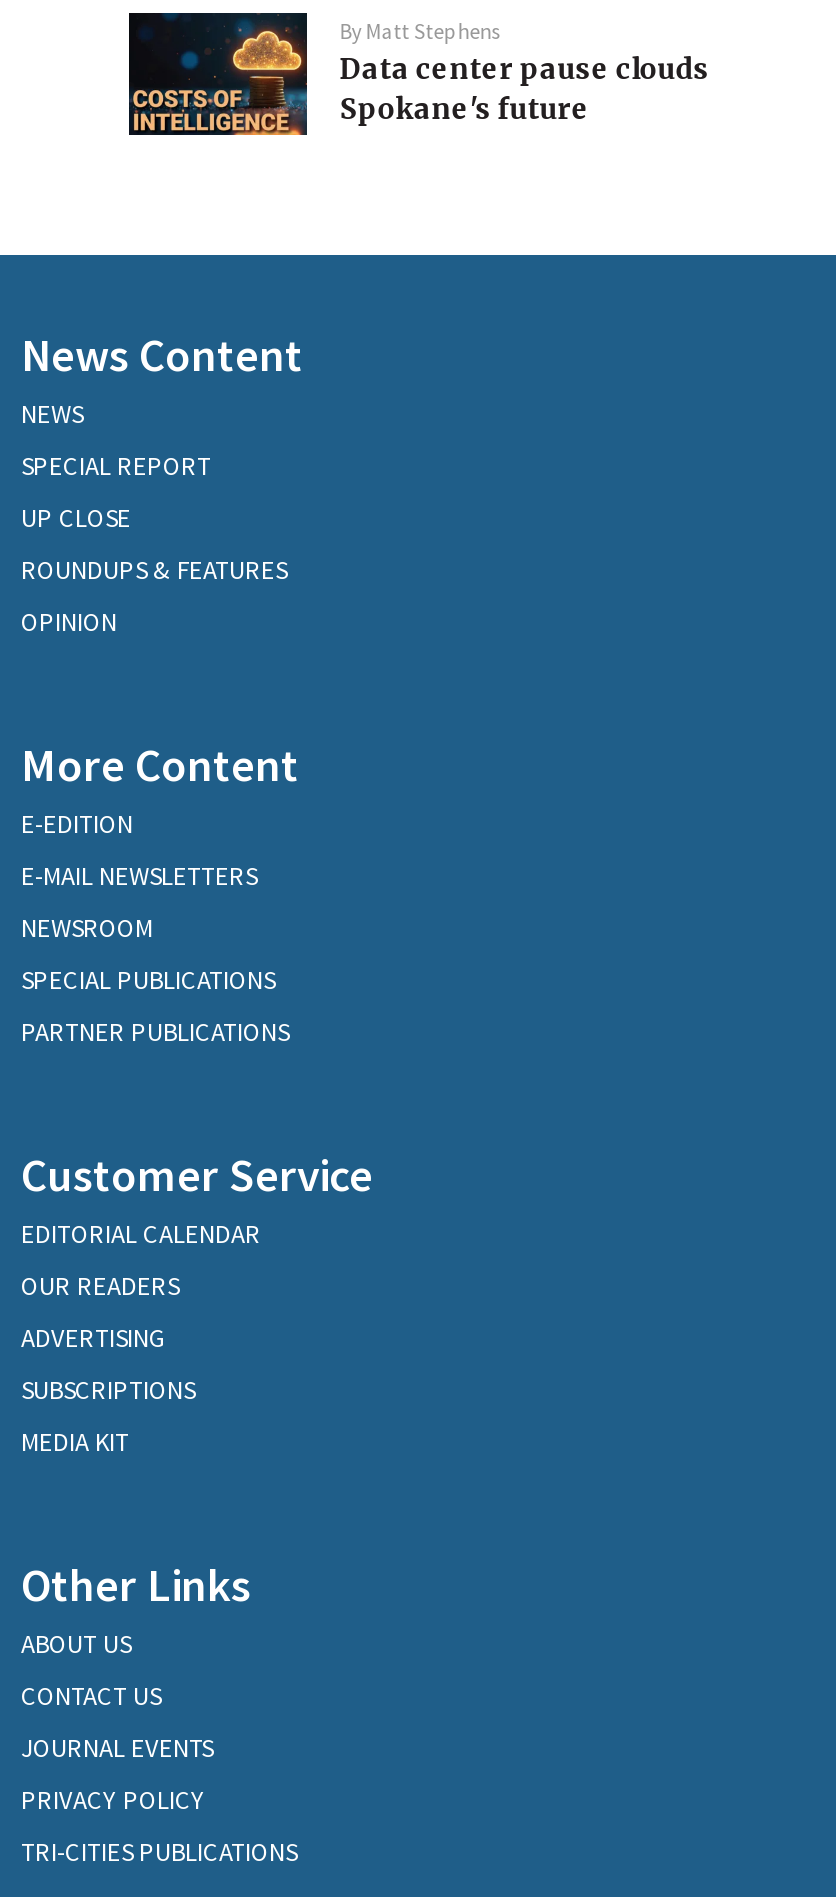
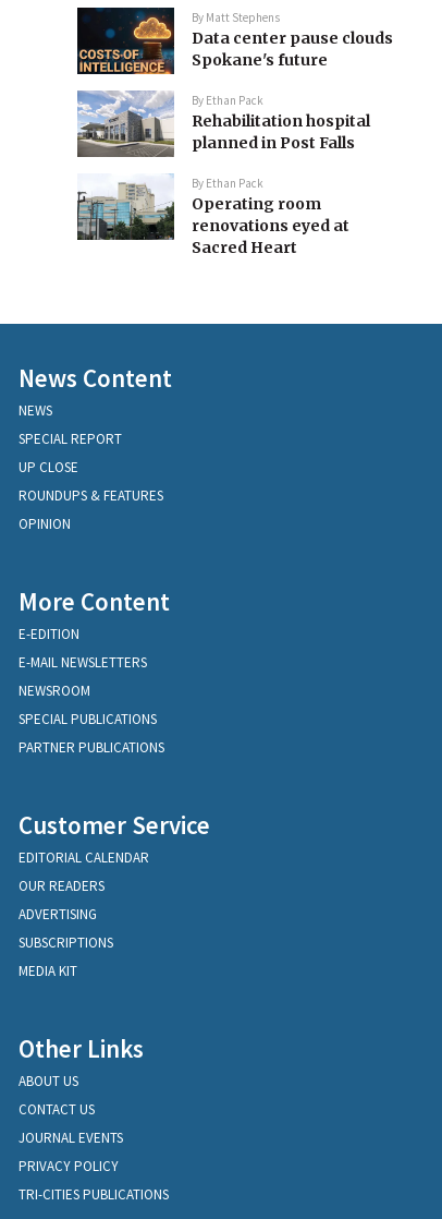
none -> [76,89,370,257] [image] | By Ethan Pack | Rehabilitation hospital | planned in Post Falls | By Ethan Pack | Operating room | renovations eyed at | Sacred Heart
none -> [76,173,175,258] [image]

